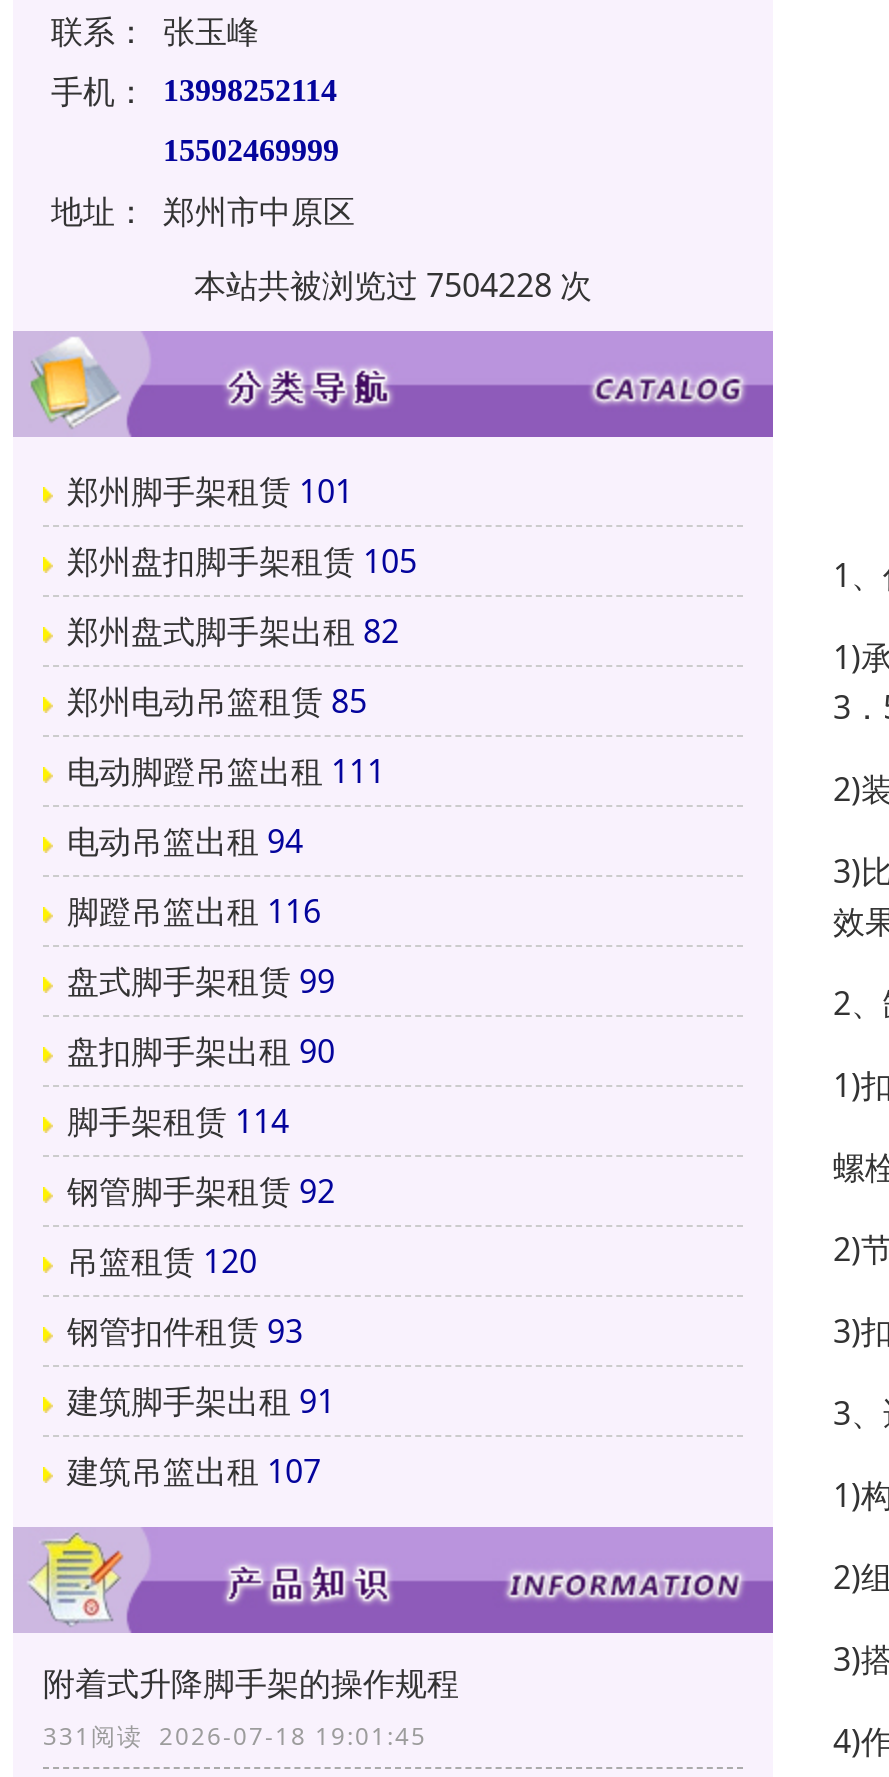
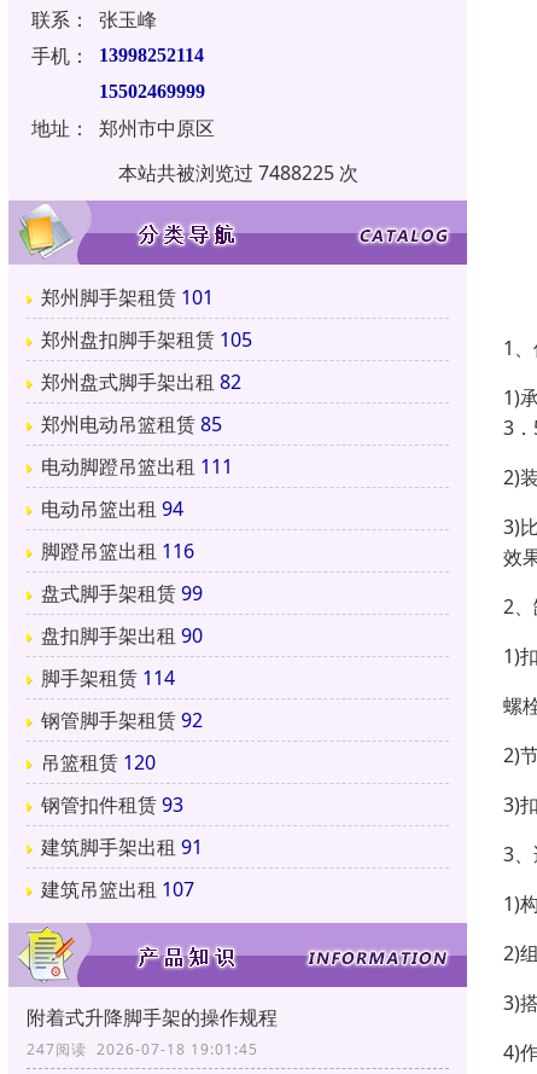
[194,263,592,307] 本站共被浏览过 7504228 次 -> [118,160,358,186] 本站共被浏览过 7488225 次
[43,1719,427,1753] 331阅读 2026-07-18 19:01:45 -> [27,1039,258,1060] 247阅读 2026-07-18 19:01:45

